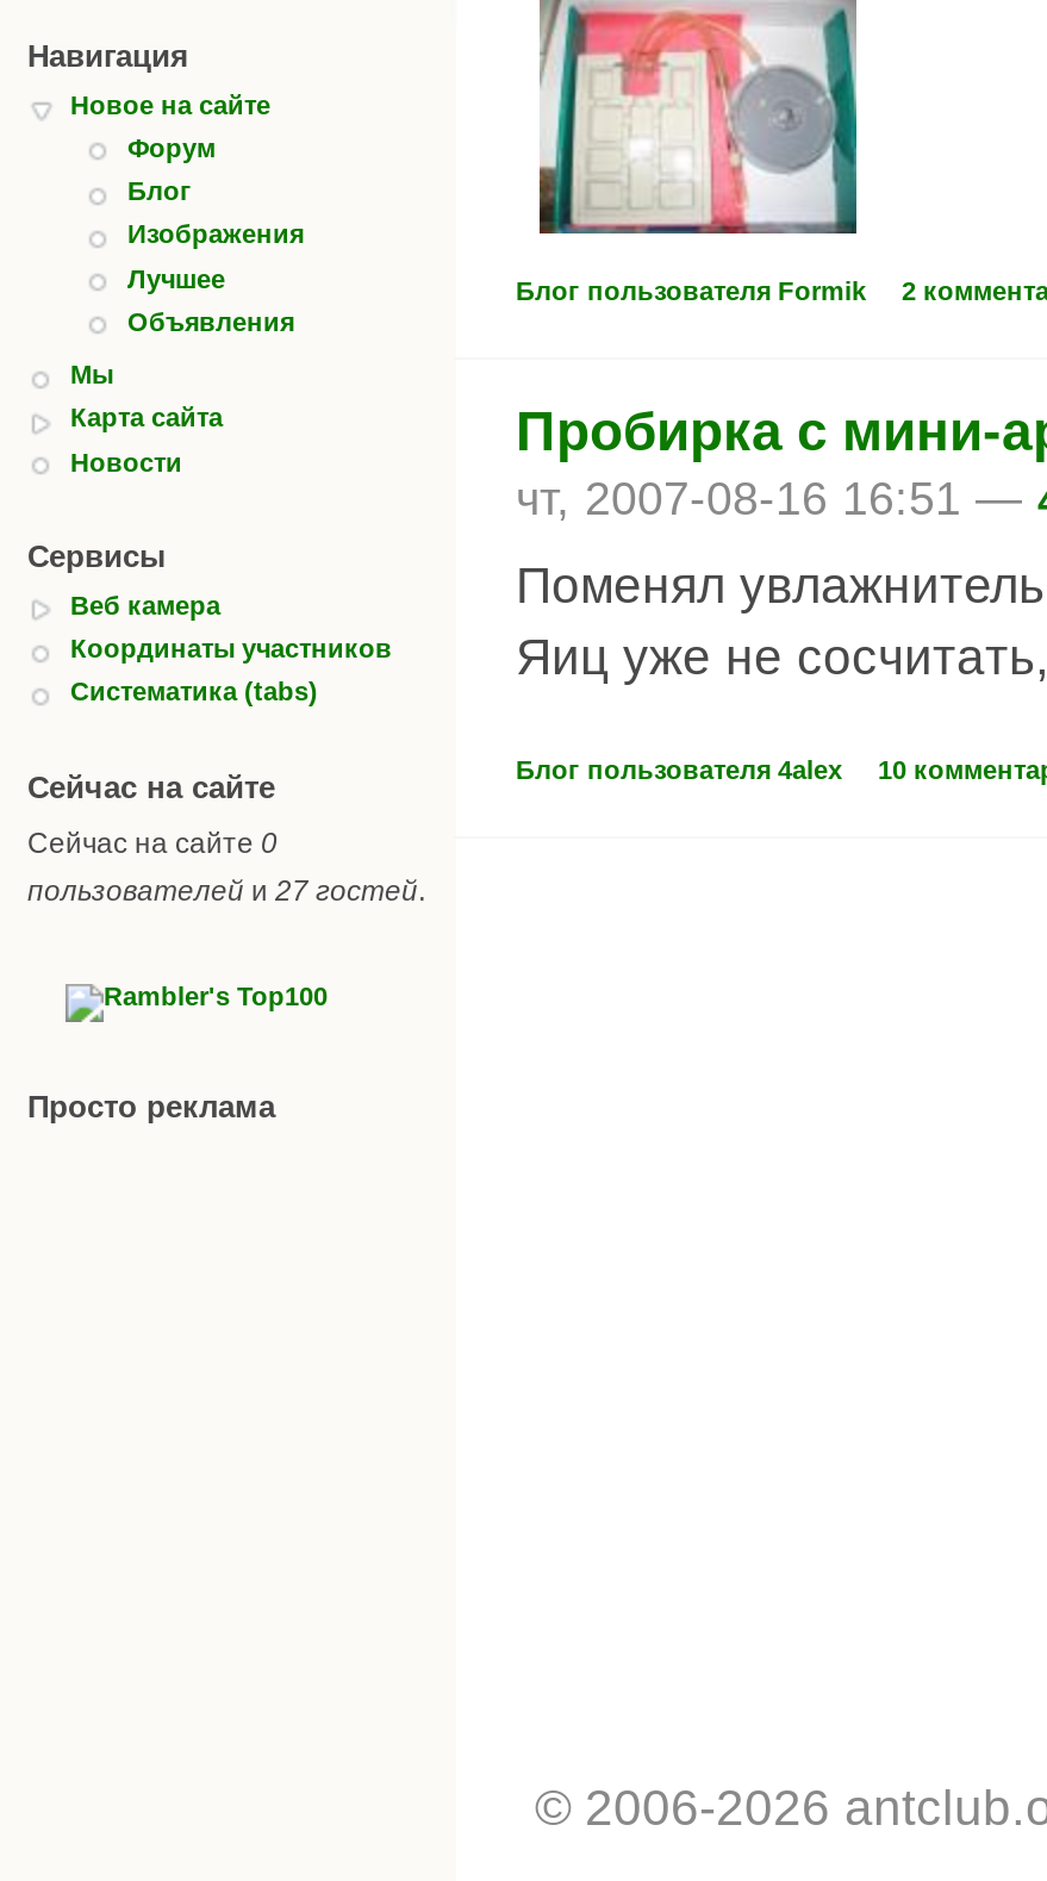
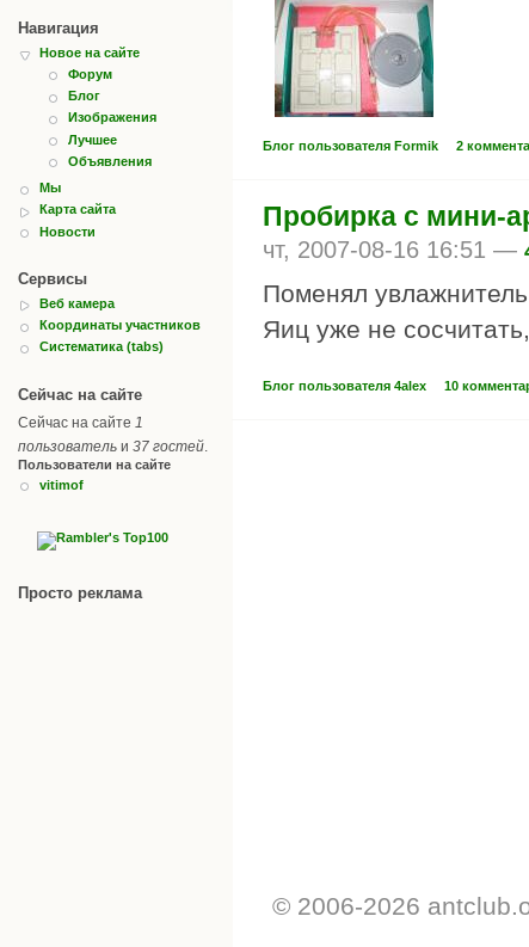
[27,826,425,907] Сейчас на сайте 0 | пользователей и 27 гостей. -> [18,414,208,492] Сейчас на сайте 1 | пользователь и 37 гостей. | Пользователи на сайте | vitimof
moved [27,1088,275,1124] -> [18,584,142,602]: Просто реклама

